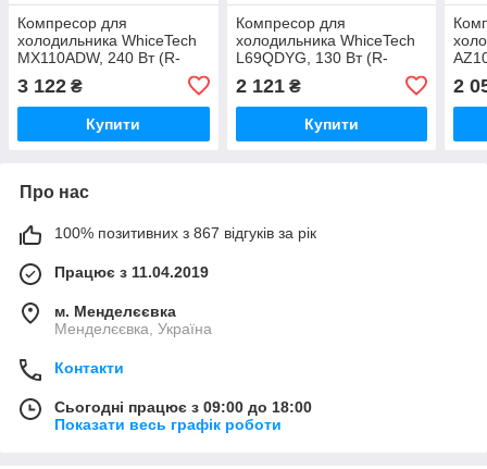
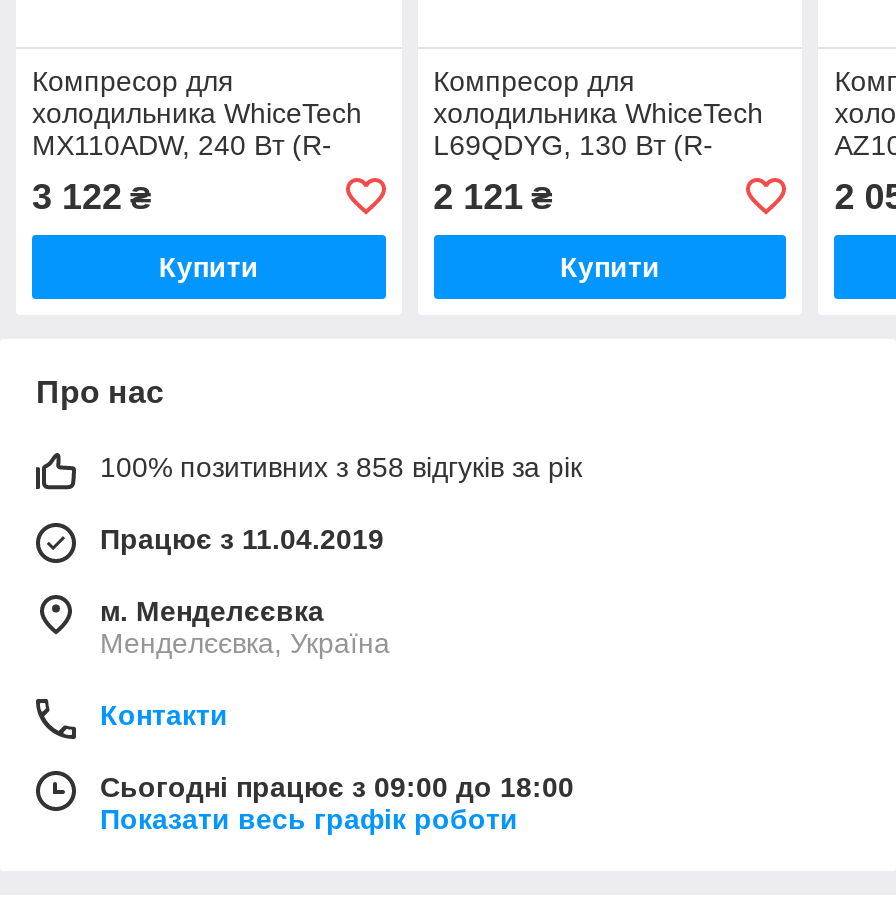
[54,224,316,241] 100% позитивних з 867 відгуків за рік -> [100,451,582,483] 100% позитивних з 858 відгуків за рік

